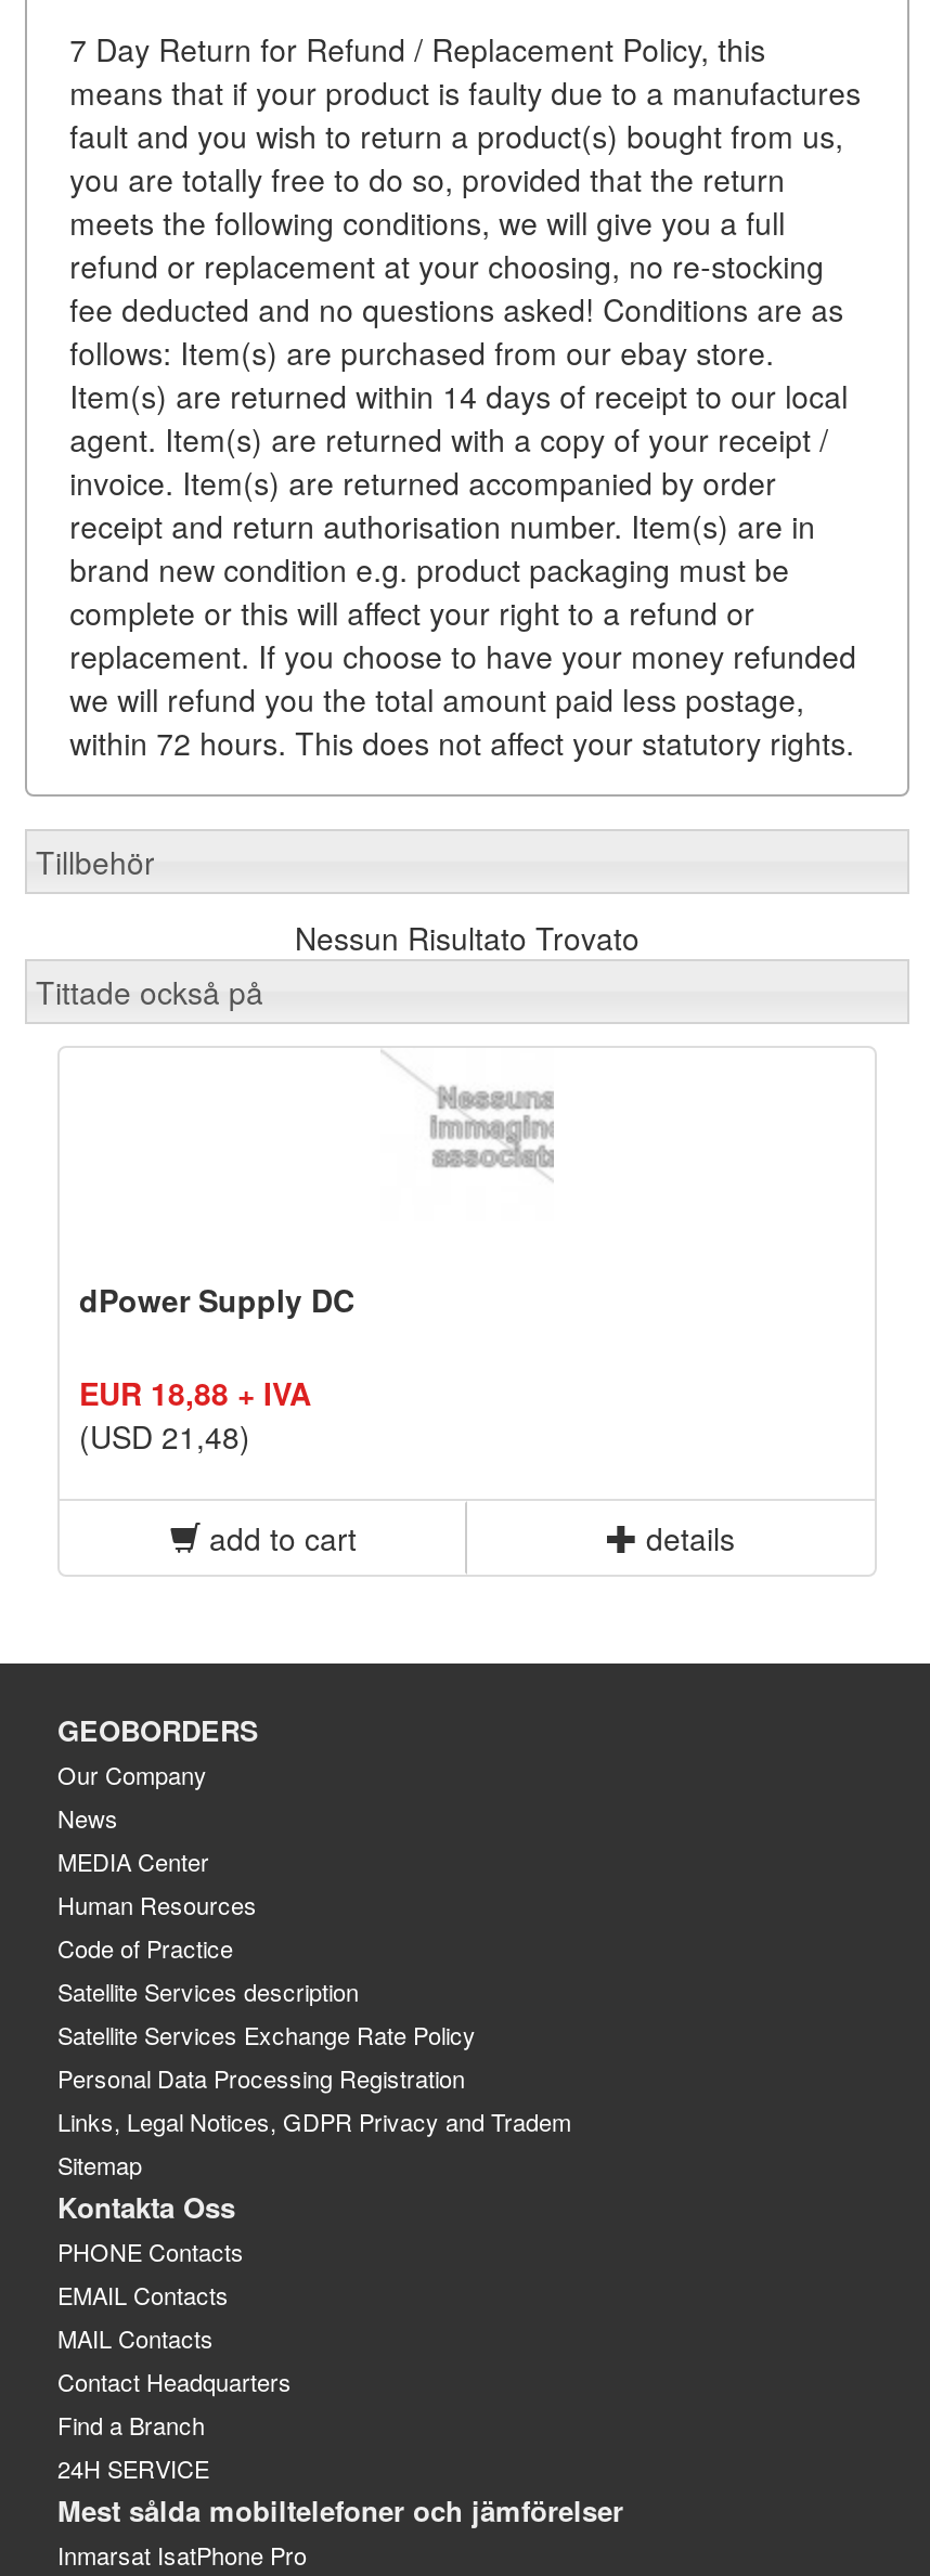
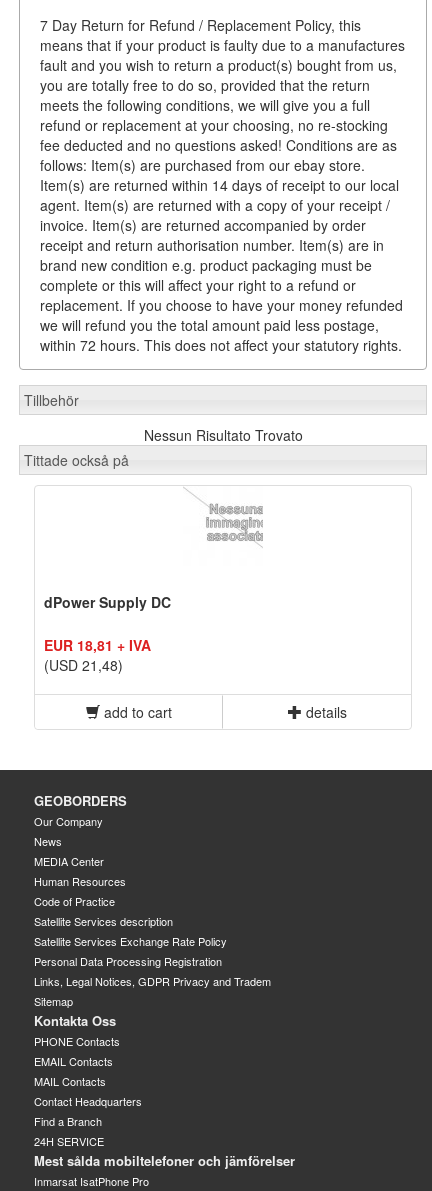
[79,1370,311,1413] EUR 18,88 + IVA -> [44,634,151,654] EUR 18,81 + IVA

